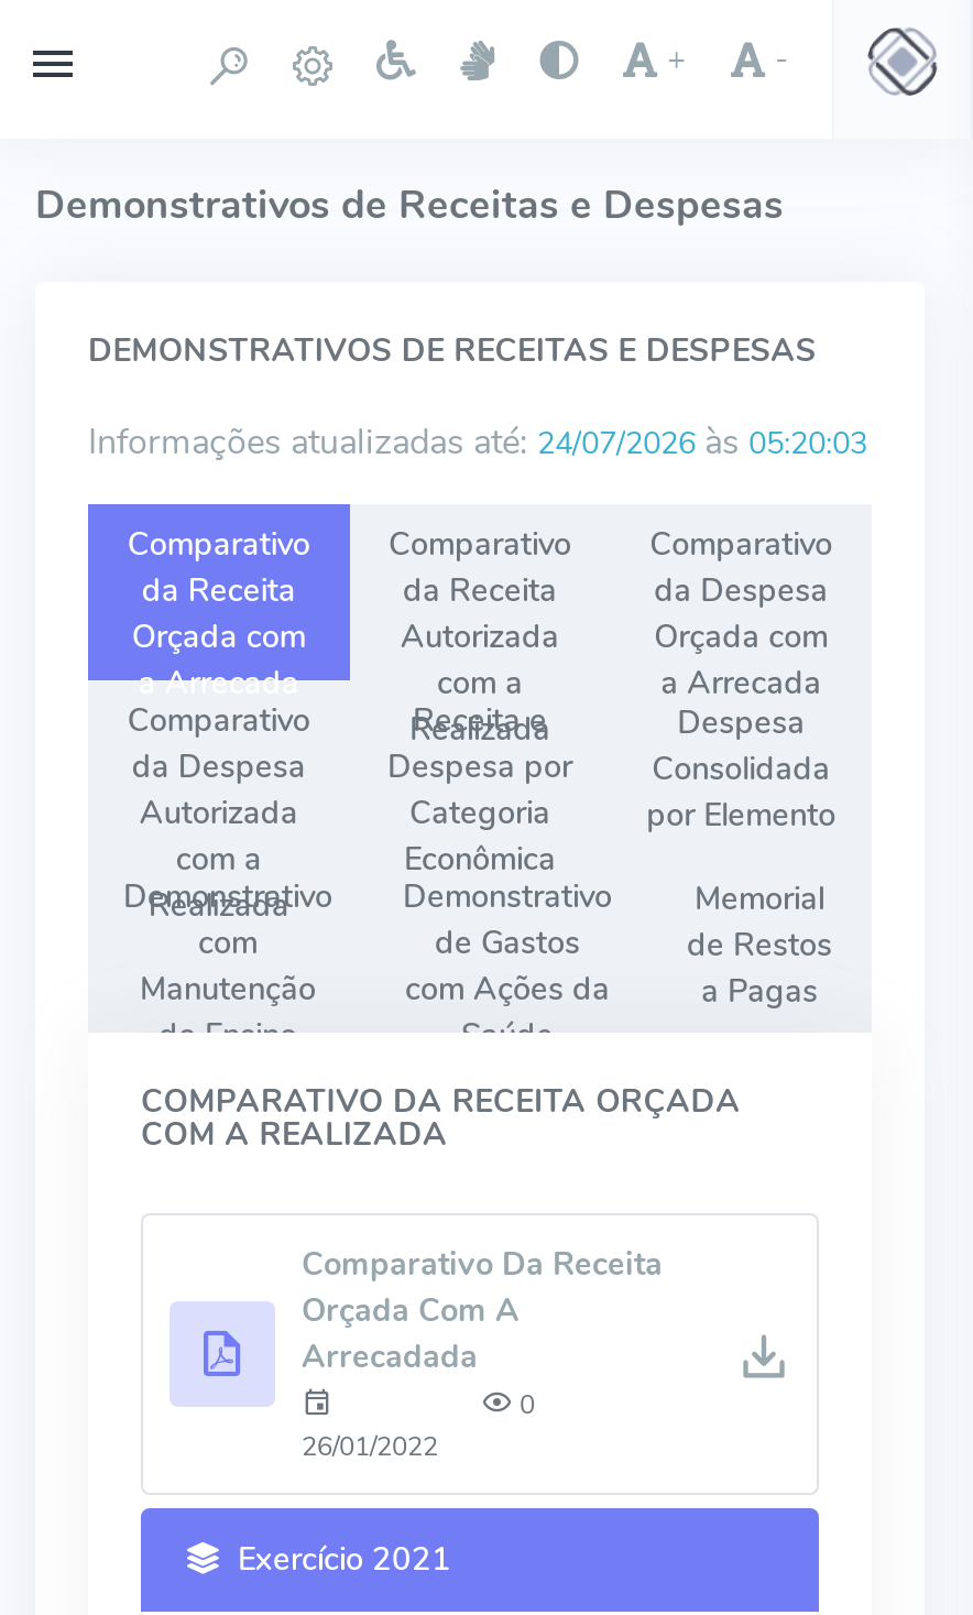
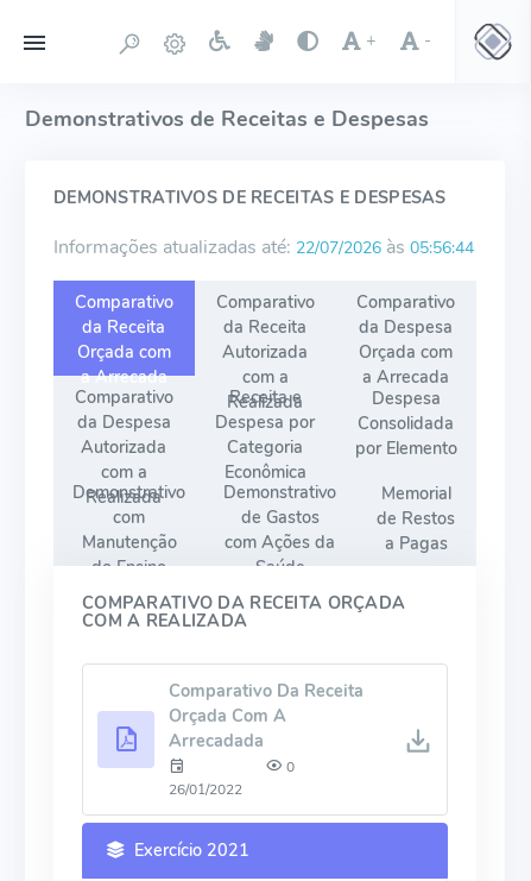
[88,418,867,467] Informações atualizadas até: 24/07/2026 às 05:20:03 -> [53,234,474,260] Informações atualizadas até: 22/07/2026 às 05:56:44

